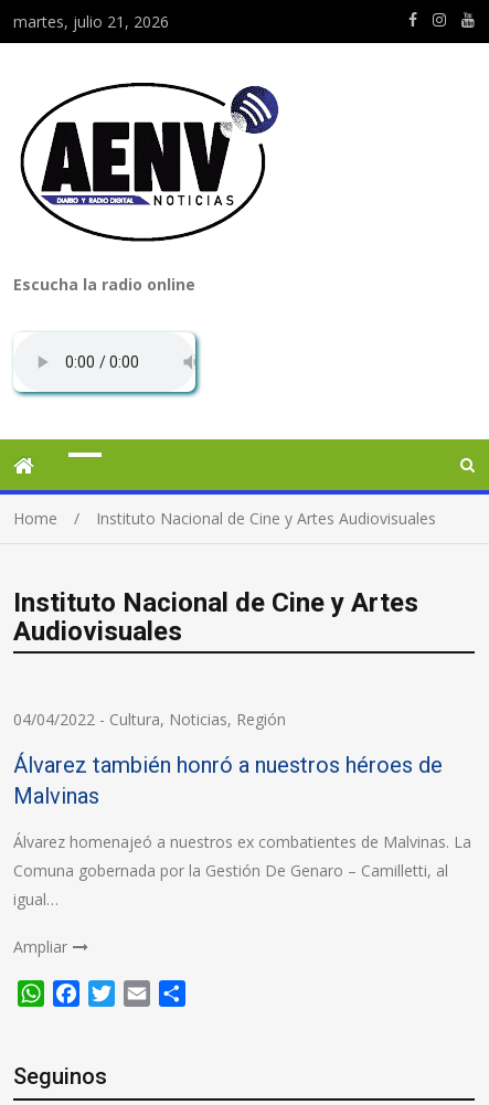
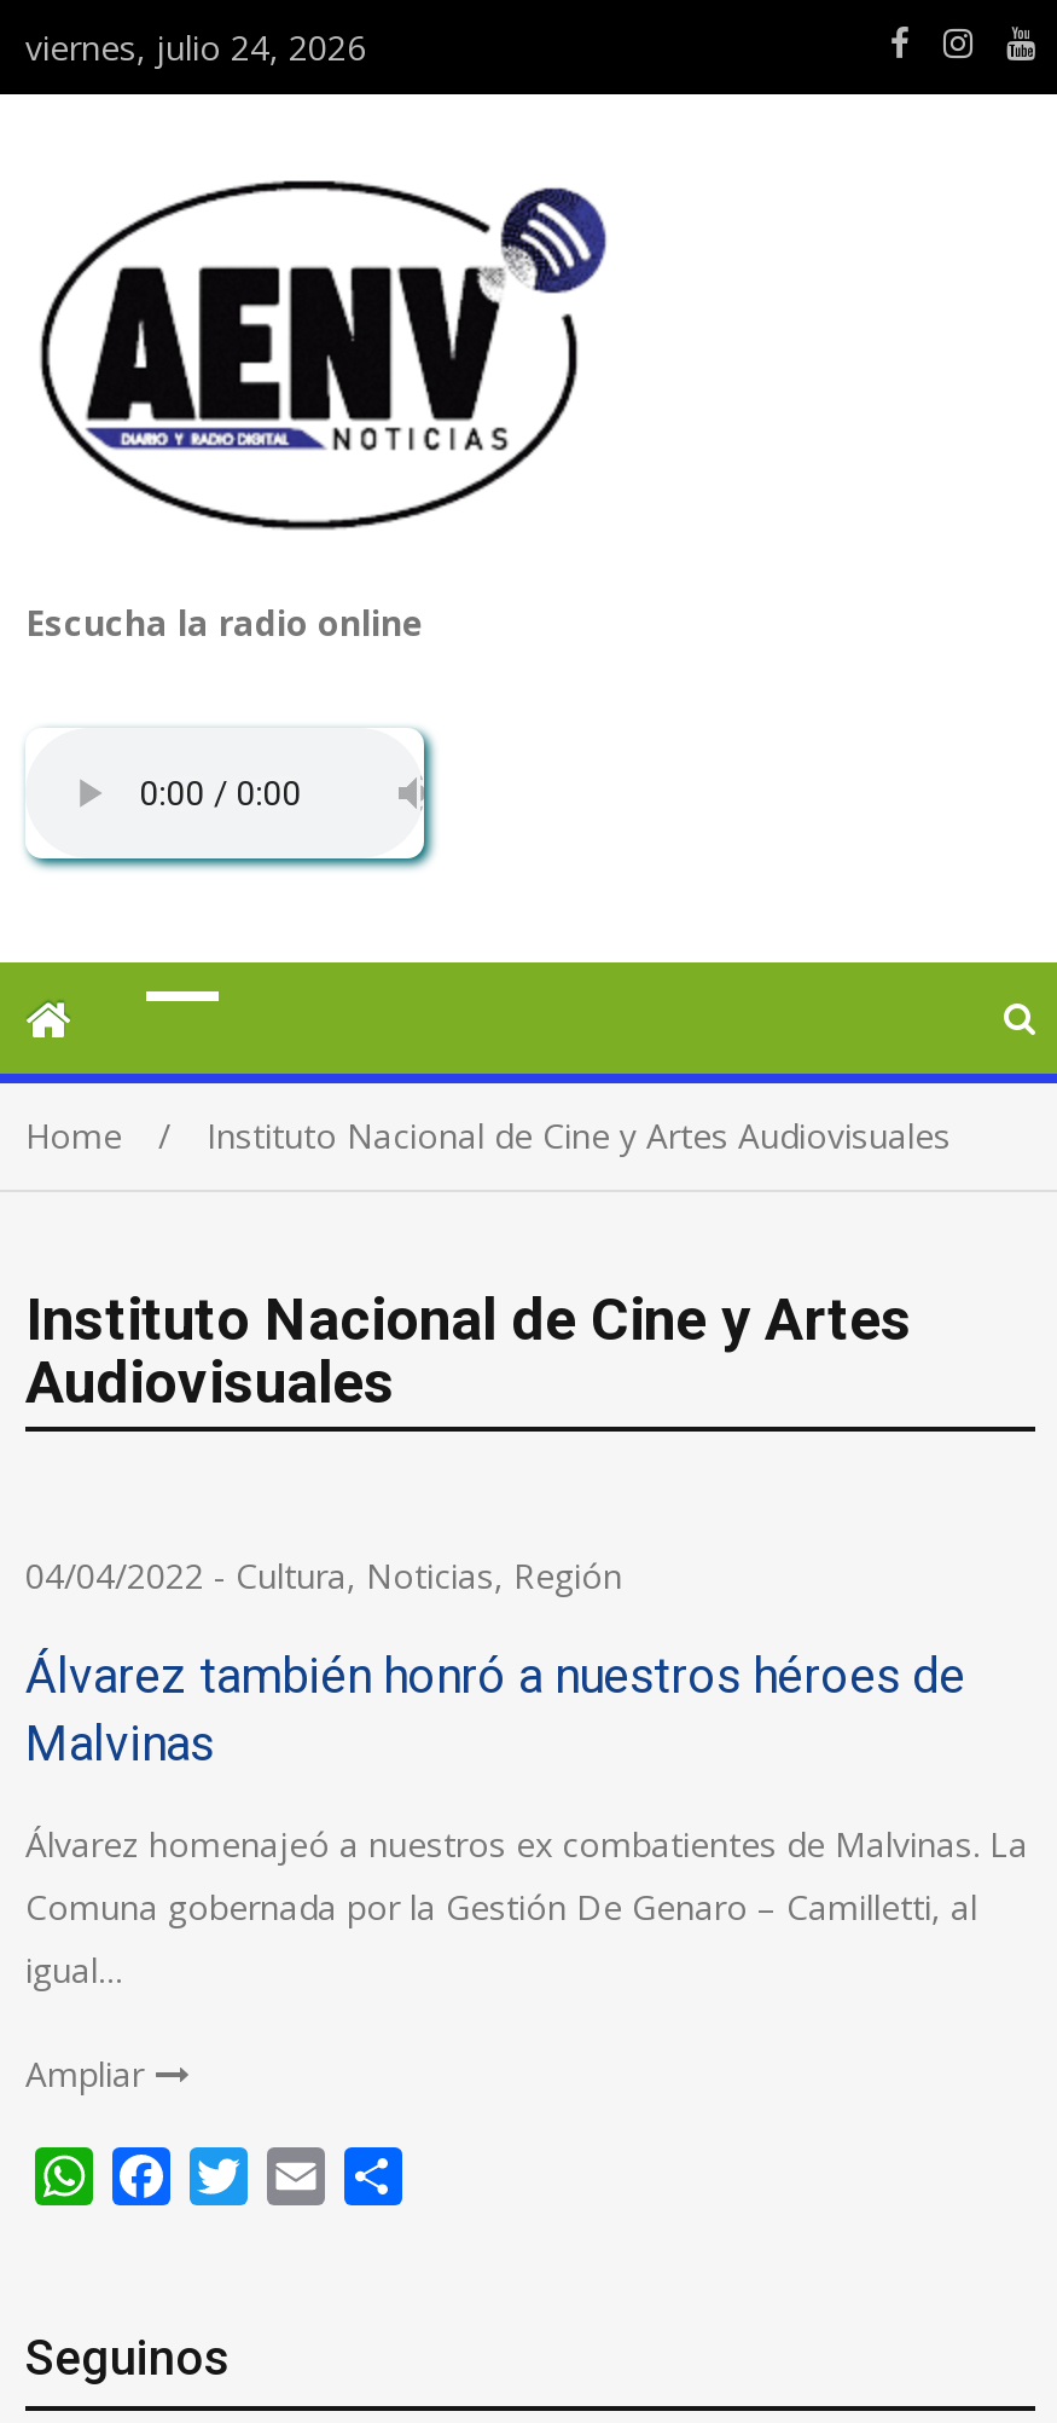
[13,11,169,32] martes, julio 21, 2026 -> [25,24,366,70] viernes, julio 24, 2026

